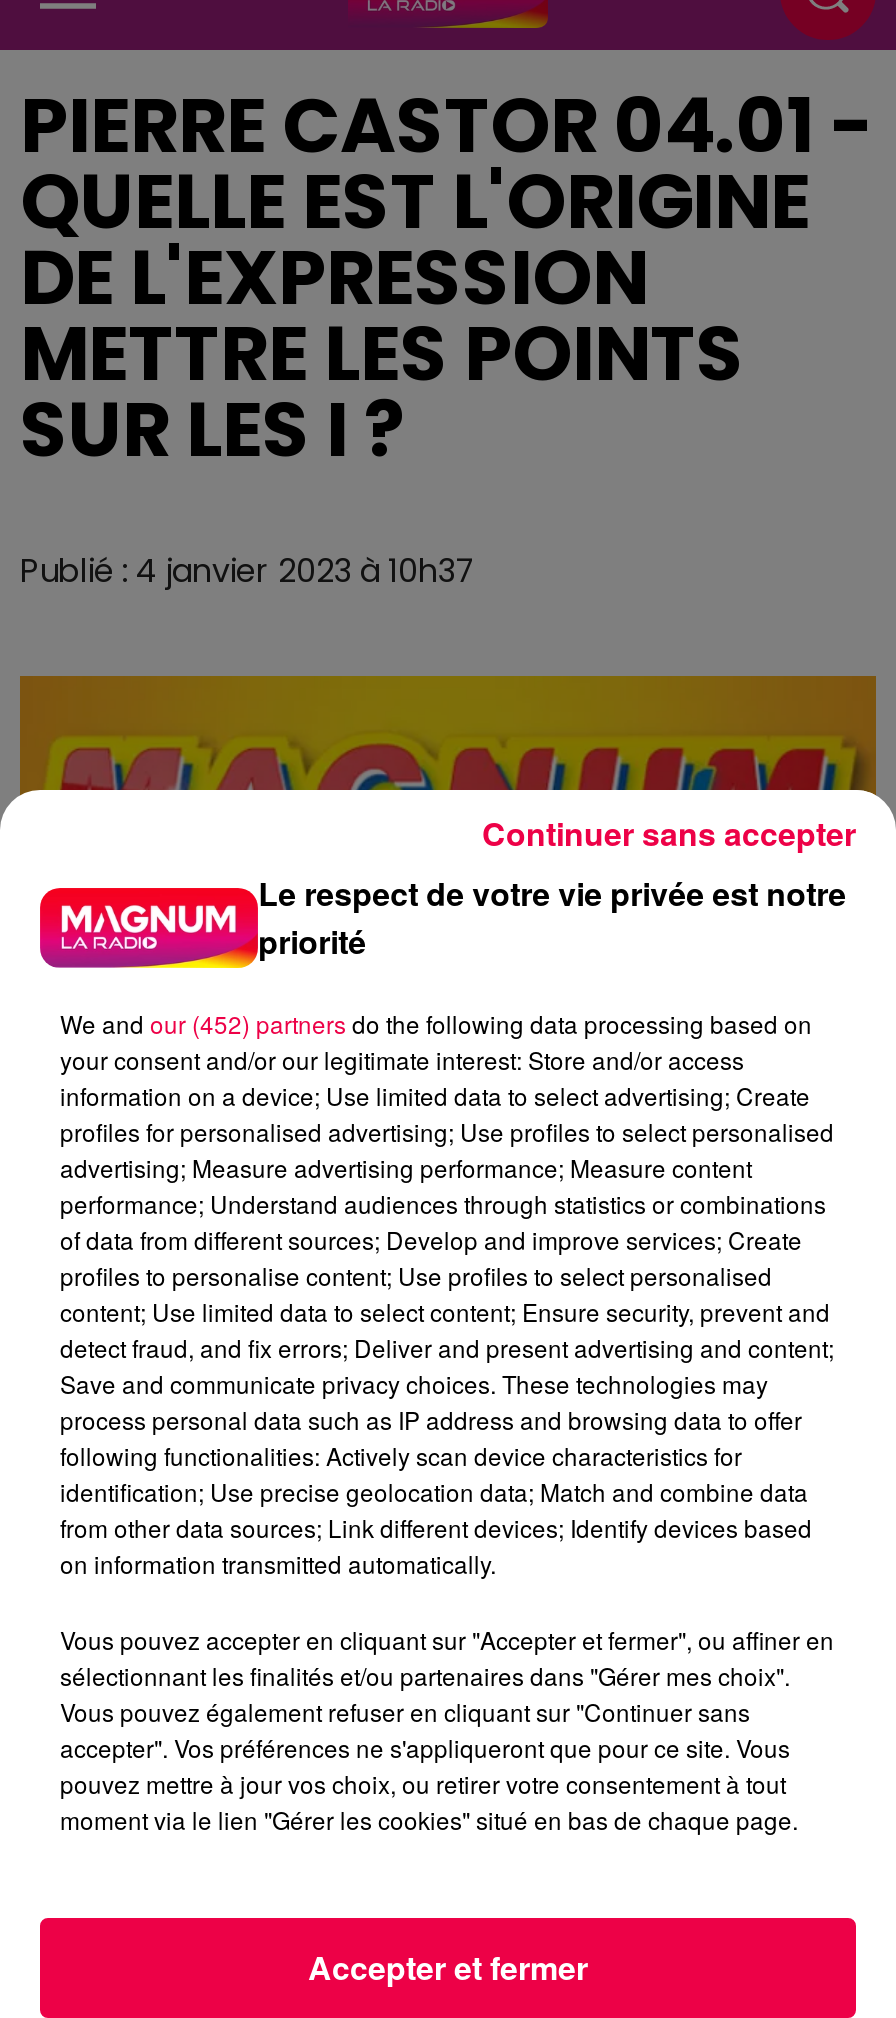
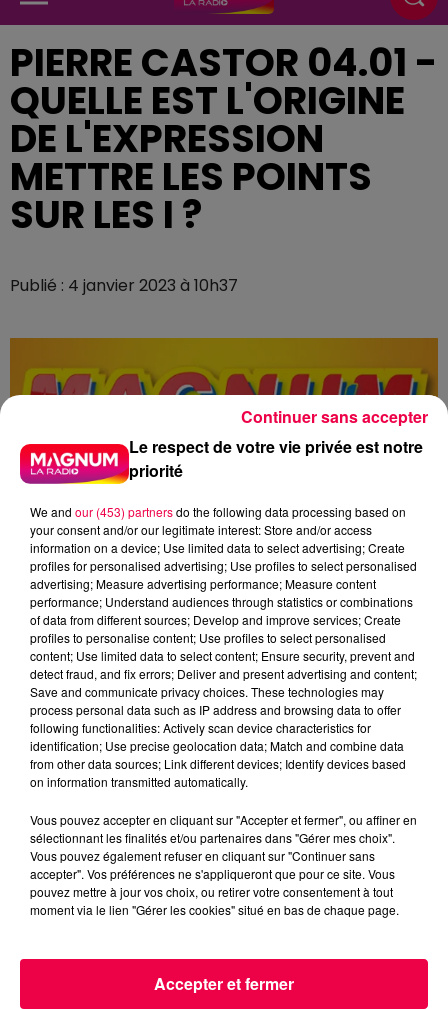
[60,1005,812,1039] We and our (452) partners do the following data processing based on -> [30,502,406,519] We and our (453) partners do the following data processing based on

